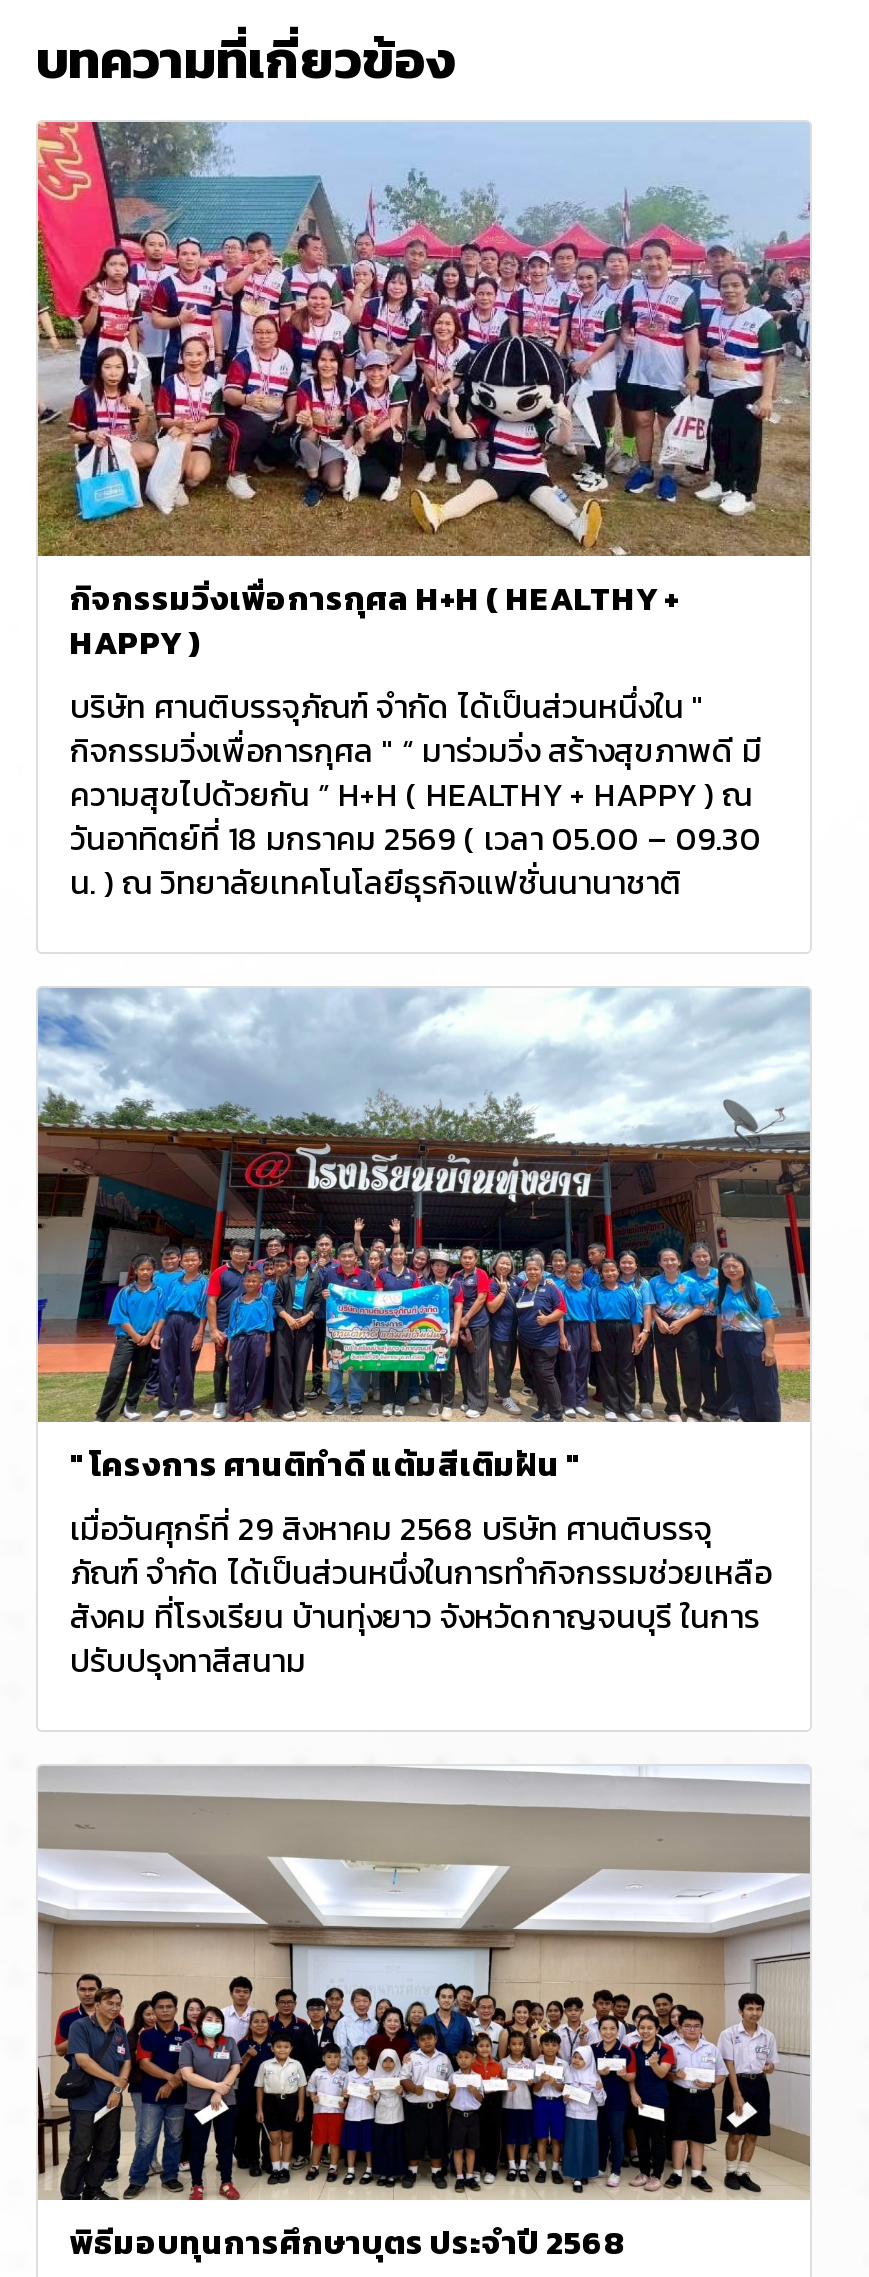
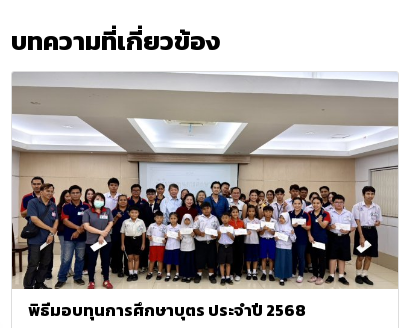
[36,121,812,906] [image] | กิจกรรมวิ่งเพื่อการกุศล H+H ( HEALTHY + | HAPPY ) | บริษัท ศานติบรรจุภัณฑ์ จำกัด ได้เป็นส่วนหนึ่งใน " | กิจกรรมวิ่งเพื่อการกุศล " “ มาร่วมวิ่ง สร้างสุขภาพดี มี | ความสุขไปด้วยกัน ” H+H ( HEALTHY + HAPPY ) ณ | วันอาทิตย์ที่ 18 มกราคม 2569 ( เวลา 05.00 – 09.30 | น. ) ณ วิทยาลัยเทคโนโลยีธุรกิจแฟชั่นนานาชาติ -> none
[36,985,812,1684] [image] | " โครงการ ศานติทำดี แต้มสีเติมฝัน " | เมื่อวันศุกร์ที่ 29 สิงหาคม 2568 บริษัท ศานติบรรจุ | ภัณฑ์ จำกัด ได้เป็นส่วนหนึ่งในการทำกิจกรรมช่วยเหลือ | สังคม ที่โรงเรียน บ้านทุ่งยาว จังหวัดกาญจนบุรี ในการ | ปรับปรุงทาสีสนาม -> none

